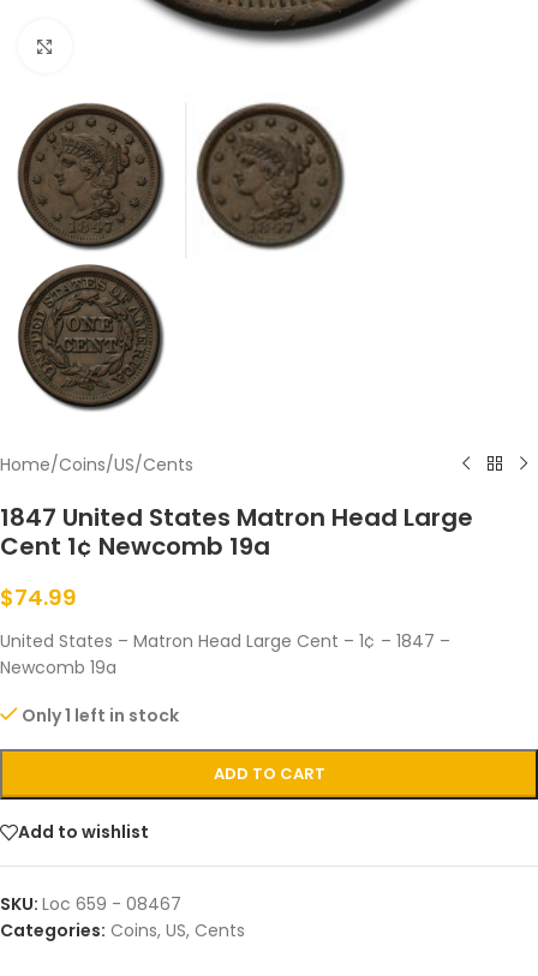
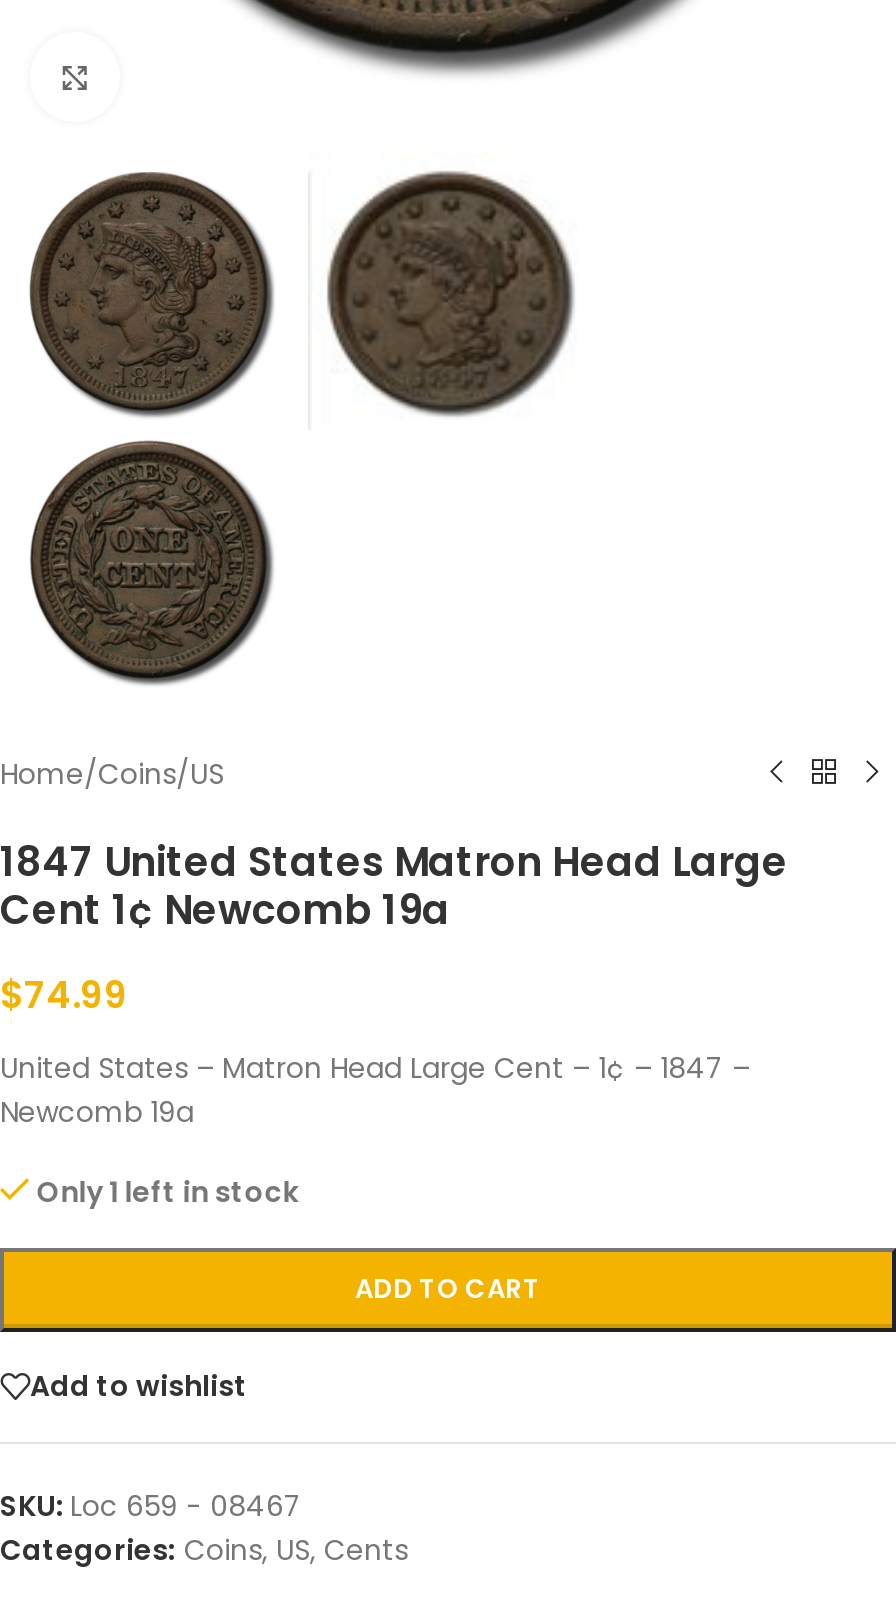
[0,452,193,476] Home/Coins/US/Cents -> [0,753,224,793] Home/Coins/US

